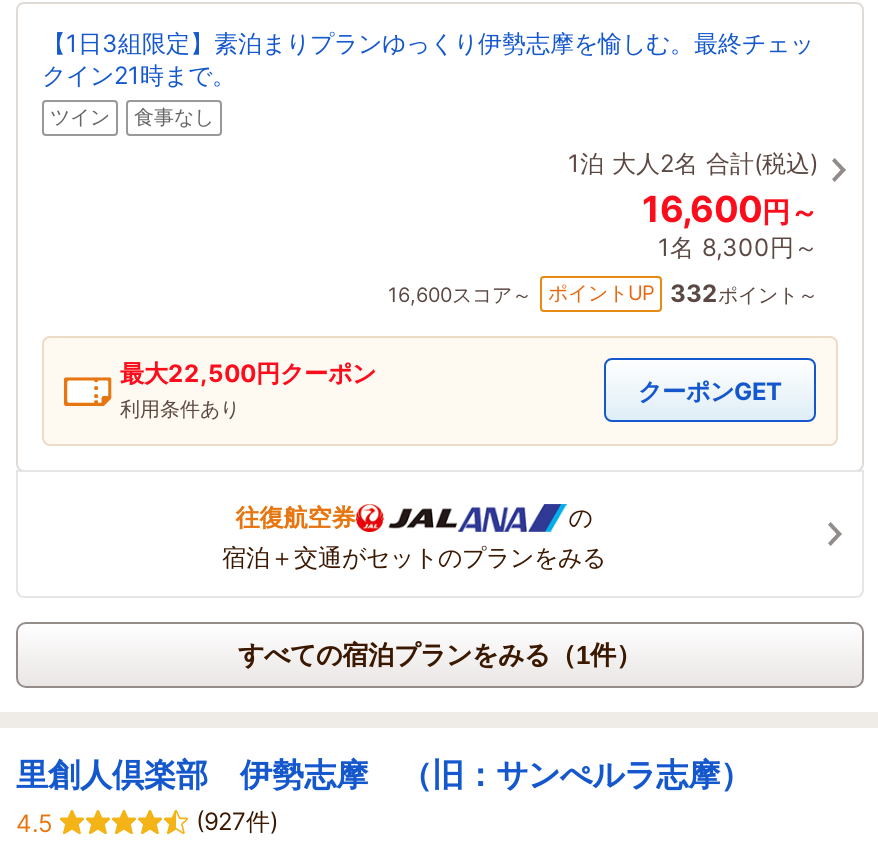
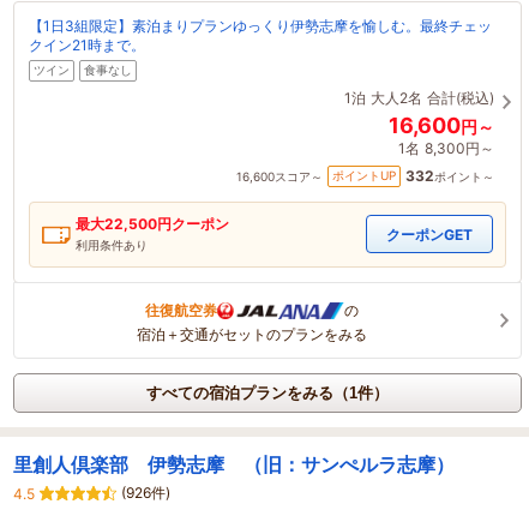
[196,805,278,835] (927件) -> [121,483,170,501] (926件)

